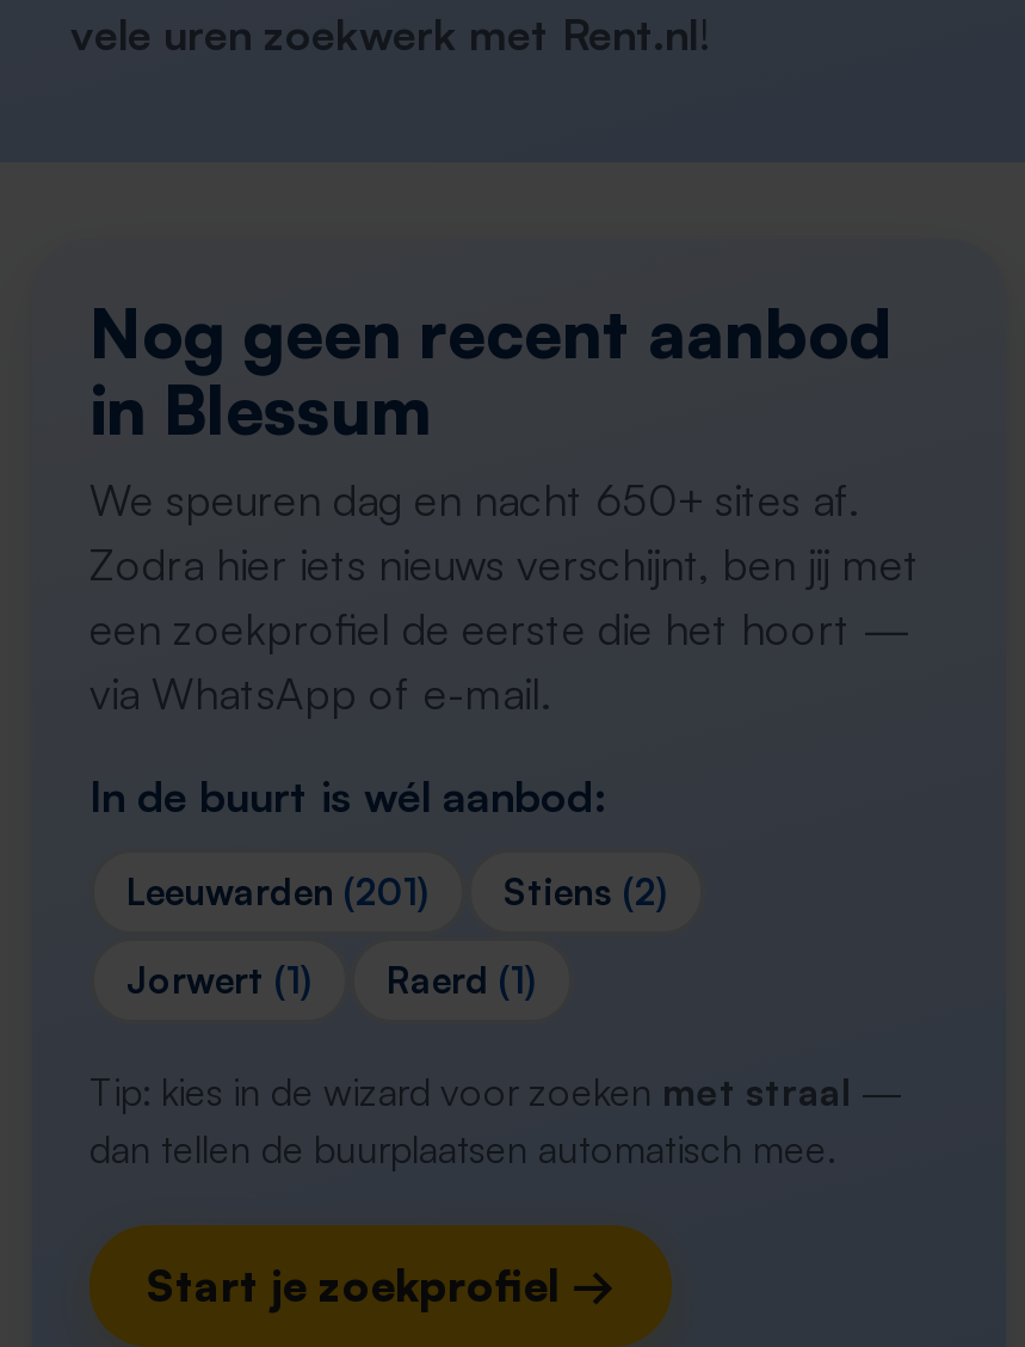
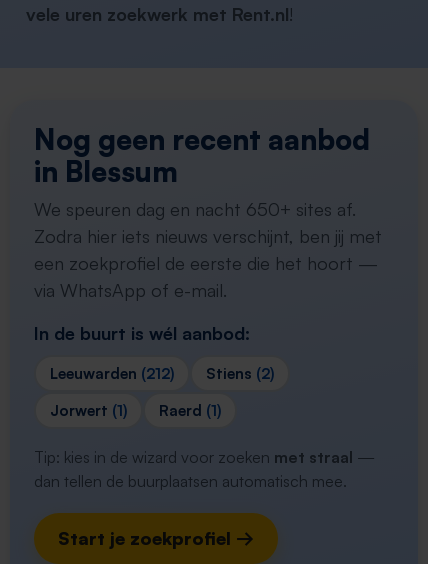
[126,868,668,914] Leeuwarden (201) Stiens (2) -> [49,363,274,382] Leeuwarden (212) Stiens (2)

